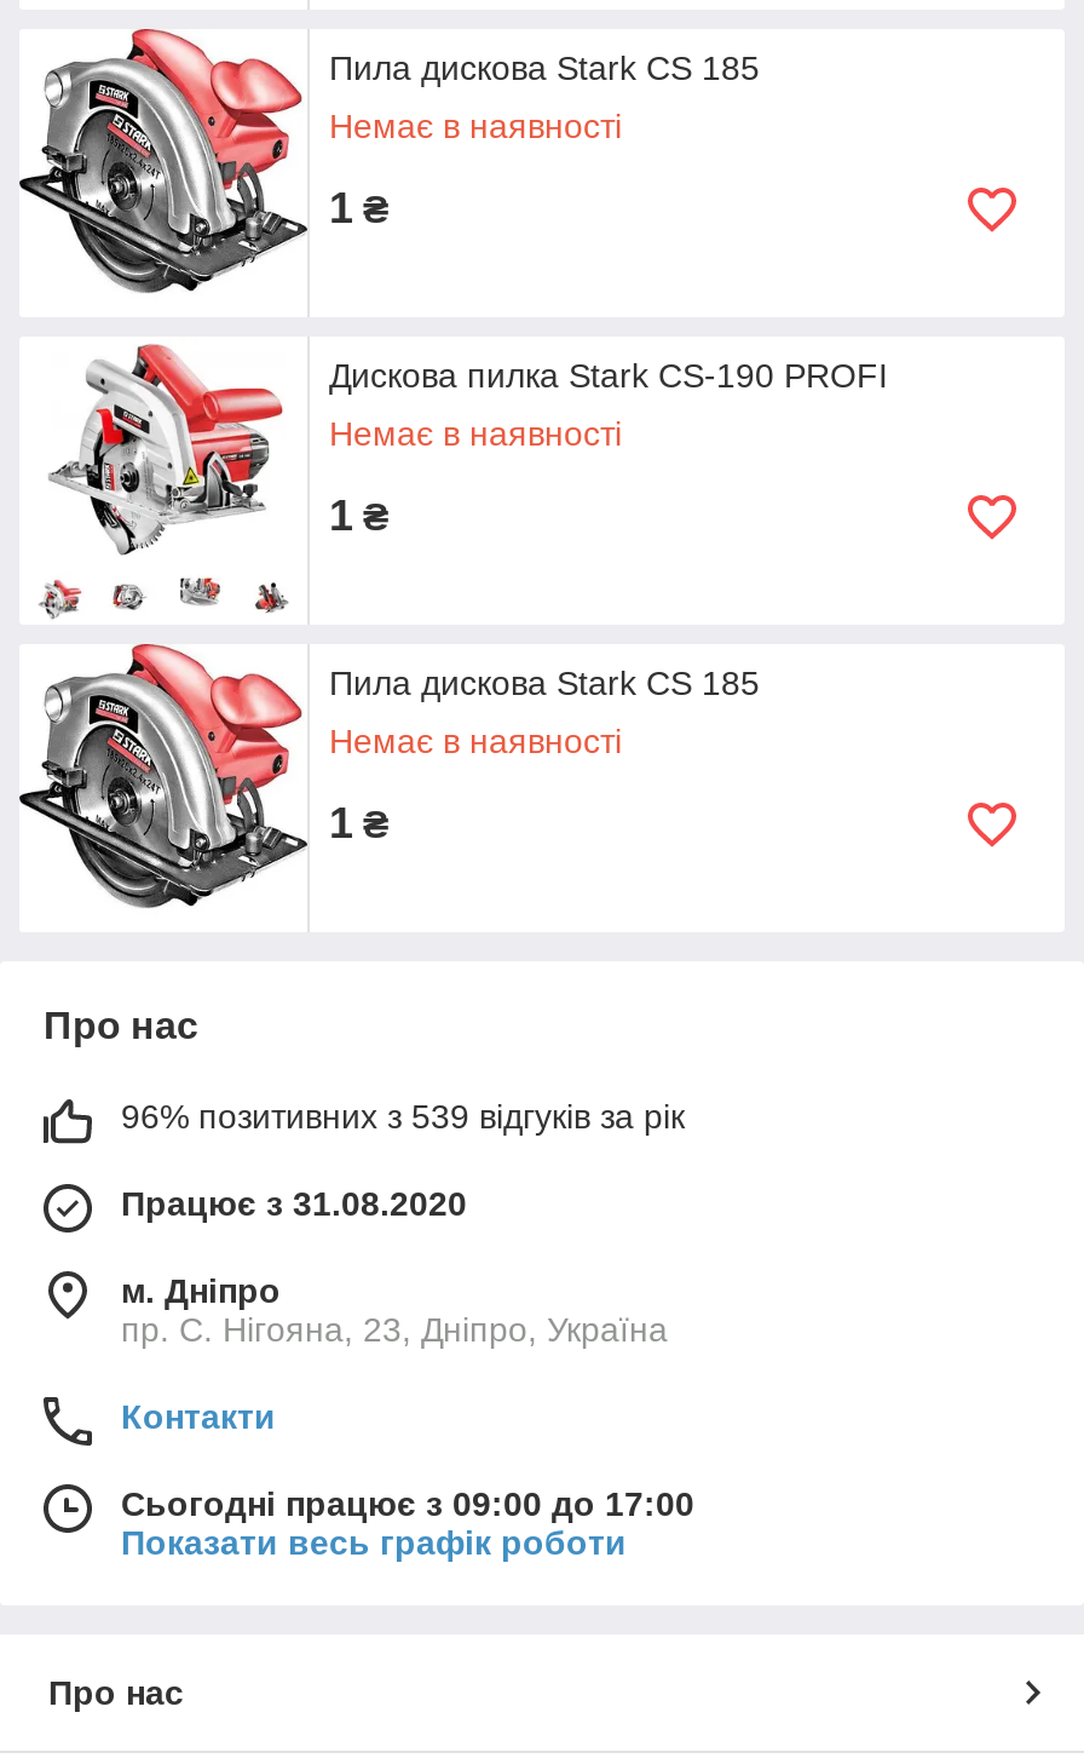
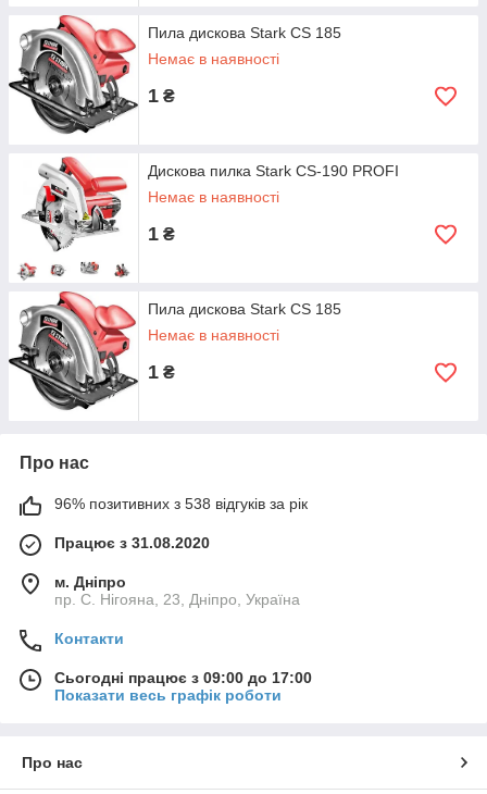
[121,1097,685,1136] 96% позитивних з 539 відгуків за рік -> [54,495,308,512] 96% позитивних з 538 відгуків за рік

